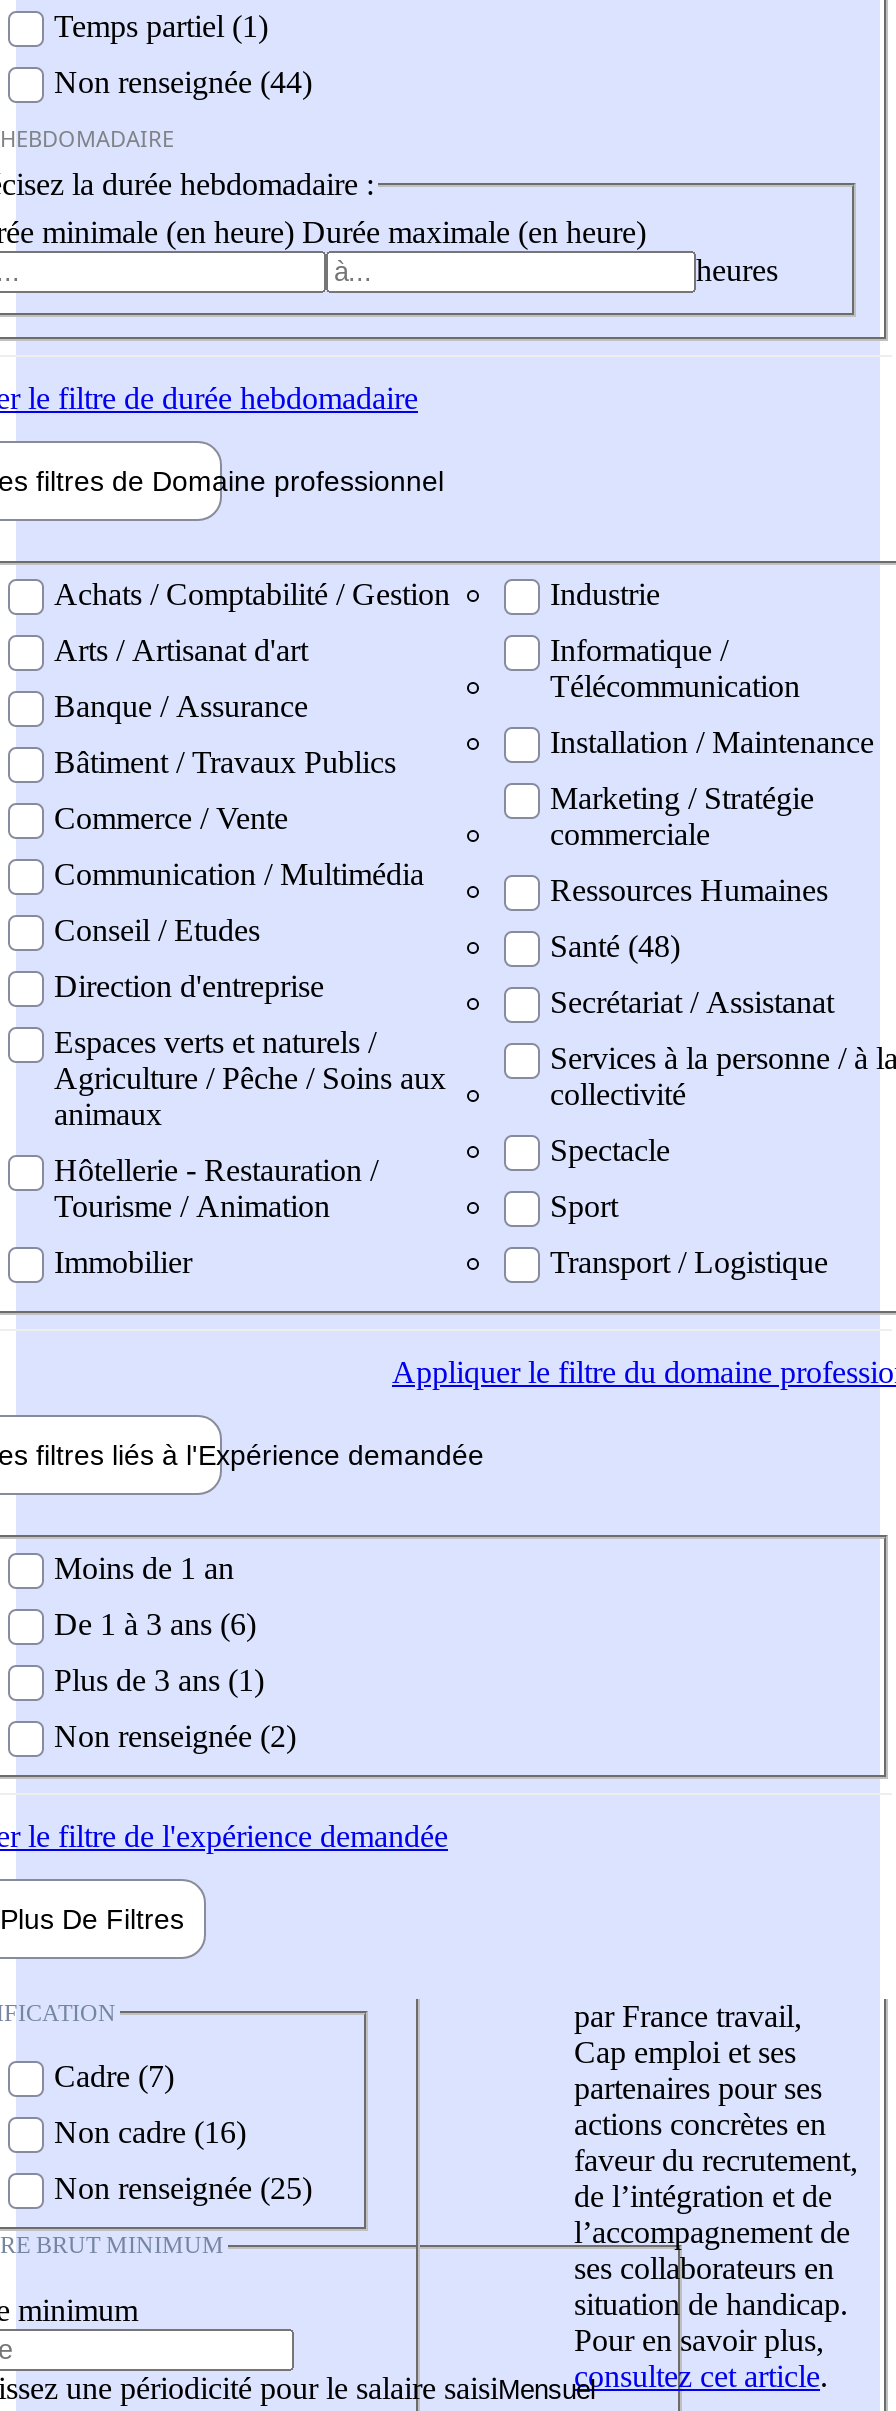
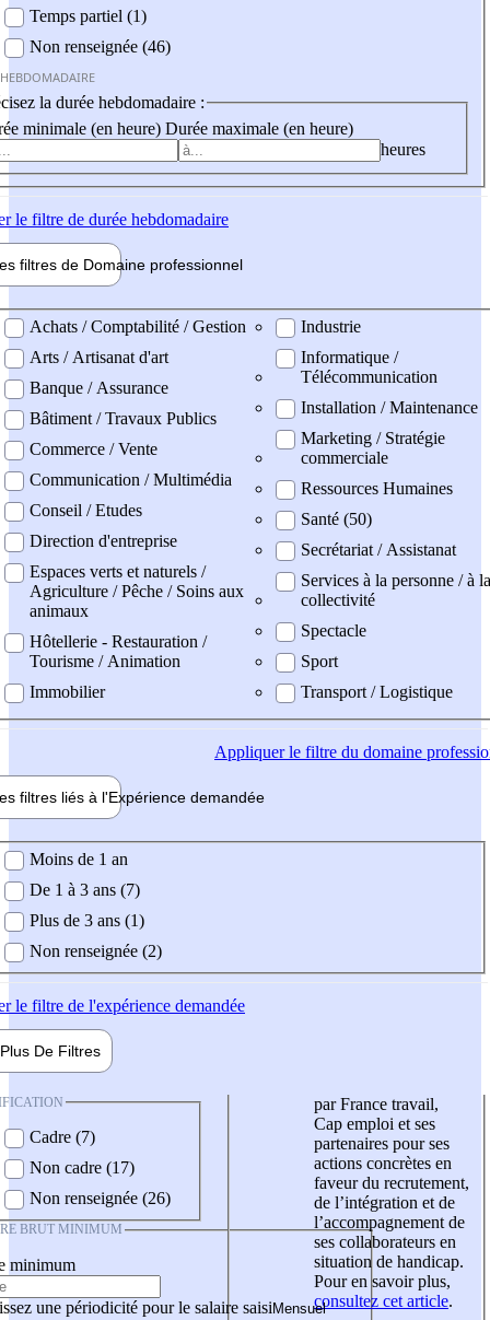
[54,66,312,100] Non renseignée (44) -> [30,38,171,56] Non renseignée (46)
[550,928,680,962] Santé (48) -> [301,509,372,528] Santé (50)
[54,1606,256,1640] De 1 à 3 ans (6) -> [30,880,140,899] De 1 à 3 ans (7)
[54,2115,246,2149] Non cadre (16) -> [30,1158,135,1177] Non cadre (17)
[54,2171,312,2205] Non renseignée (25) -> [30,1189,171,1208] Non renseignée (26)

